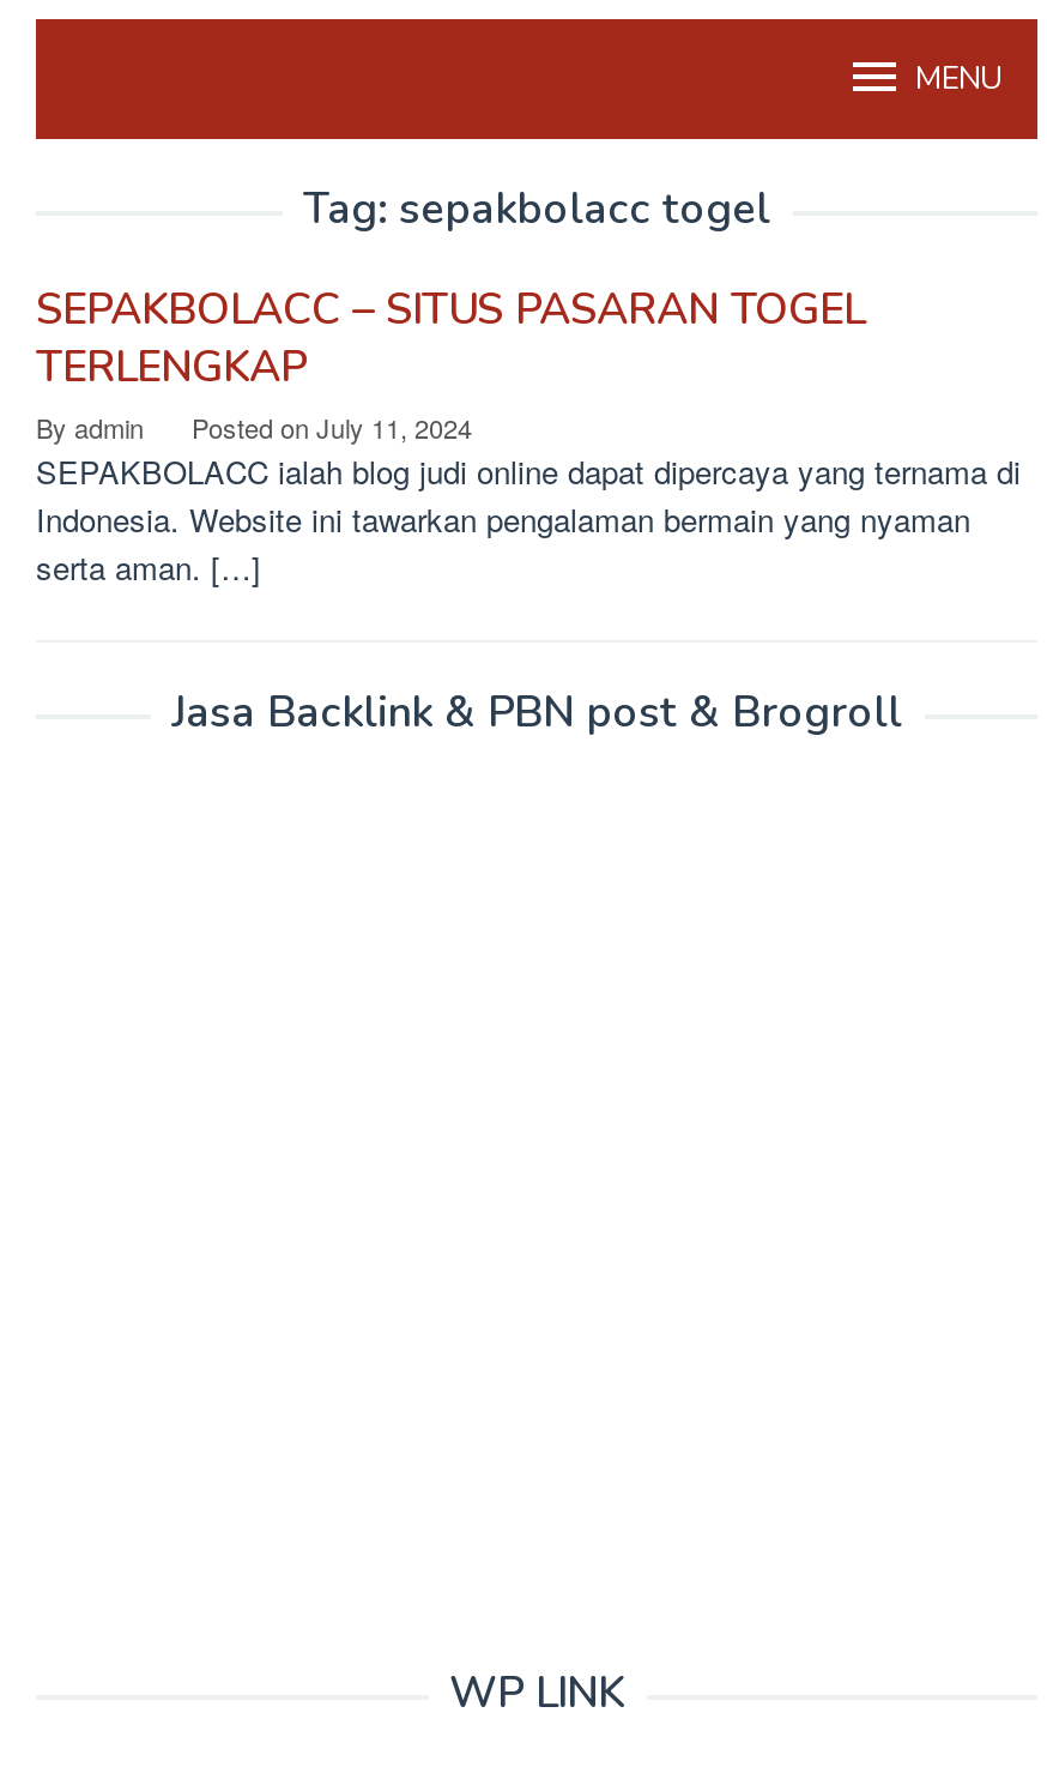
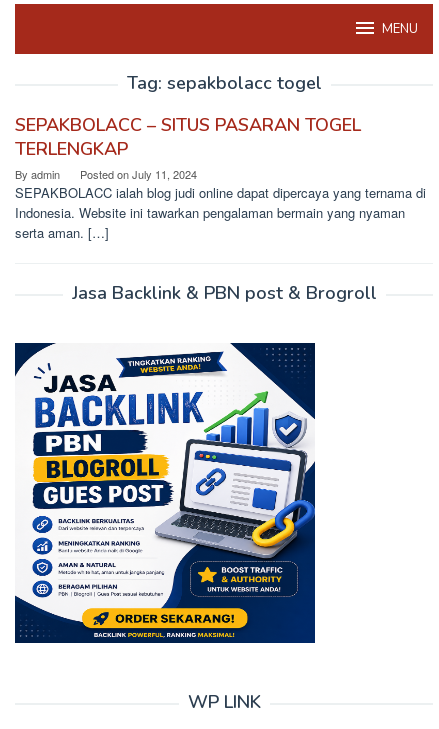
none -> [14,342,316,644] [image]

